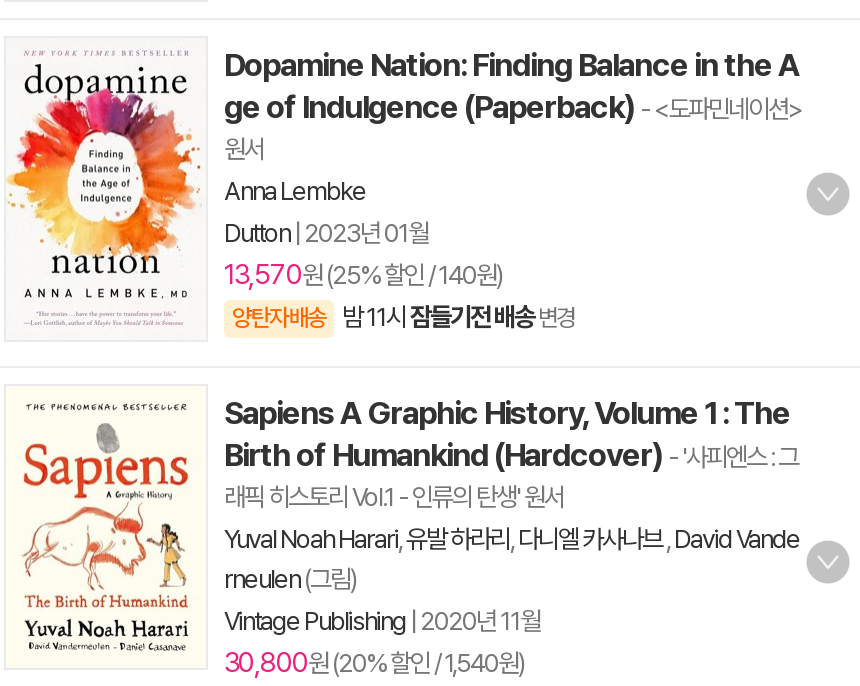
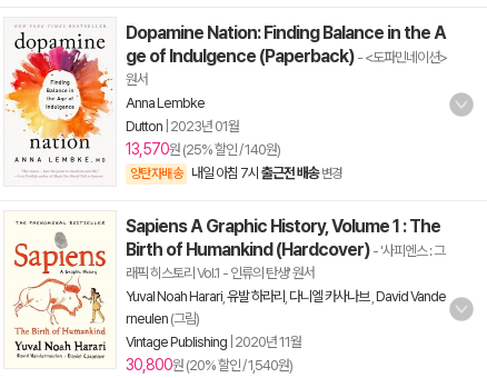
[232,302,574,332] 양탄자배송 밤 11시잠들기전 배송 변경 -> [130,165,341,181] 양탄자배송 내일 아침 7시출근전 배송 변경

